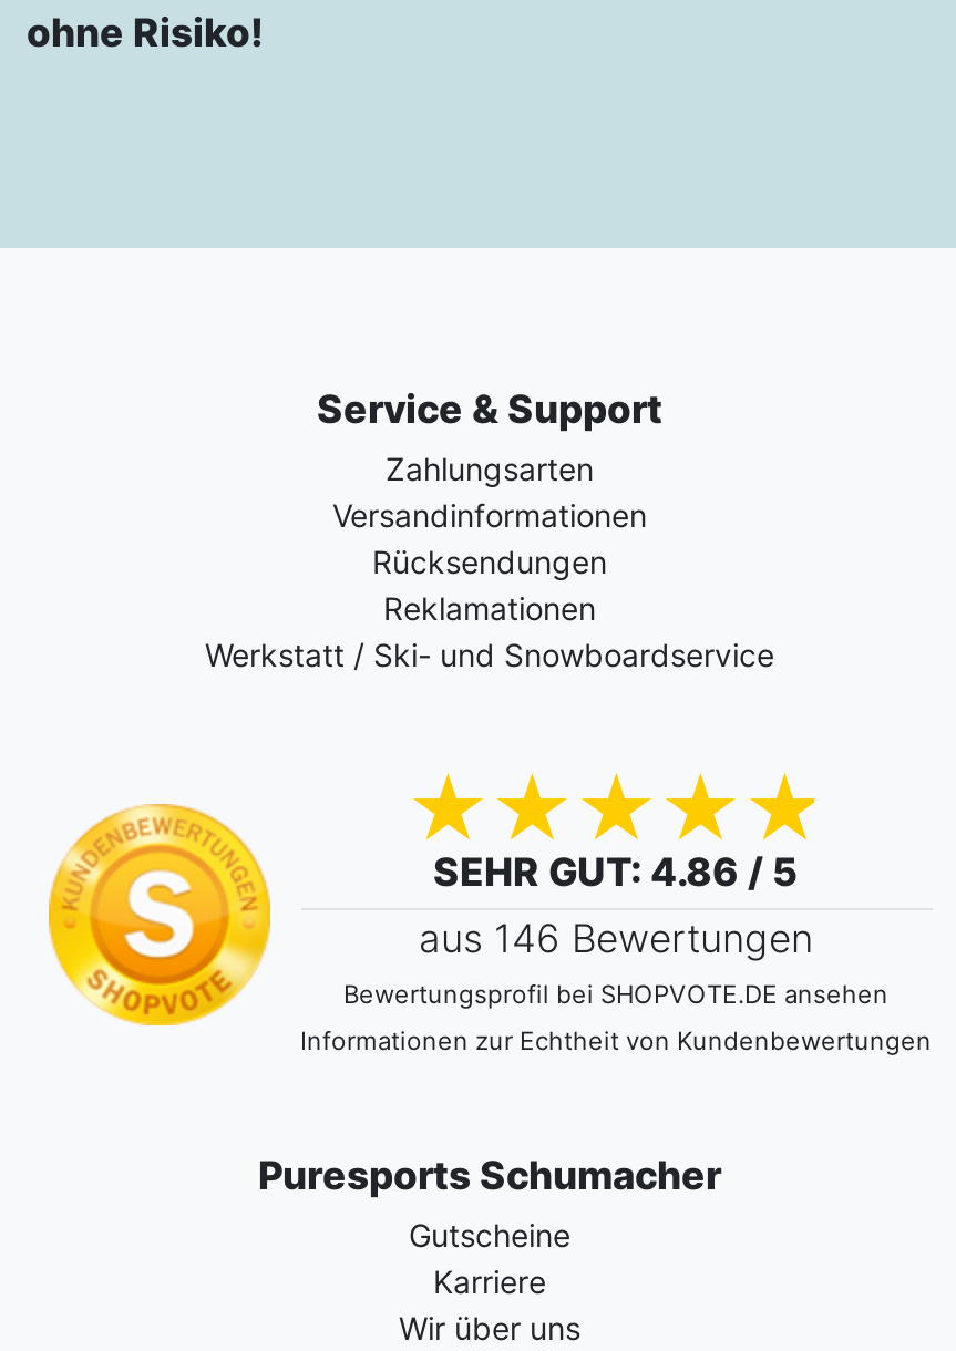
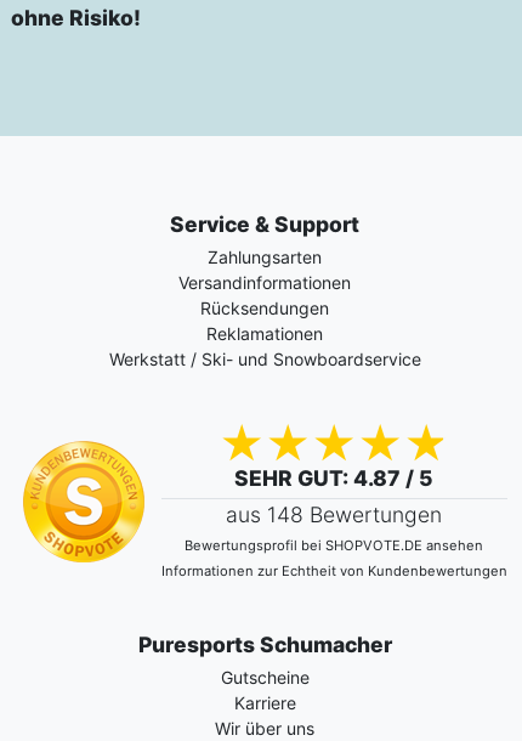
[433,848,799,894] SEHR GUT: 4.86 / 5 -> [234,465,433,491] SEHR GUT: 4.87 / 5
[419,914,813,961] aus 146 Bewertungen -> [226,501,442,527] aus 148 Bewertungen

